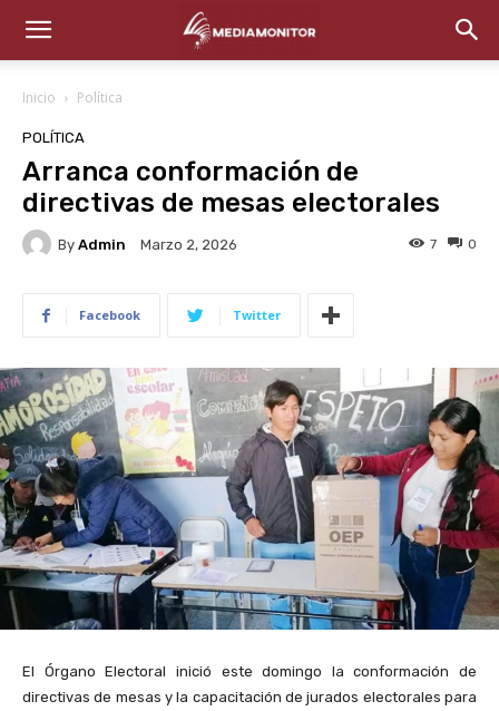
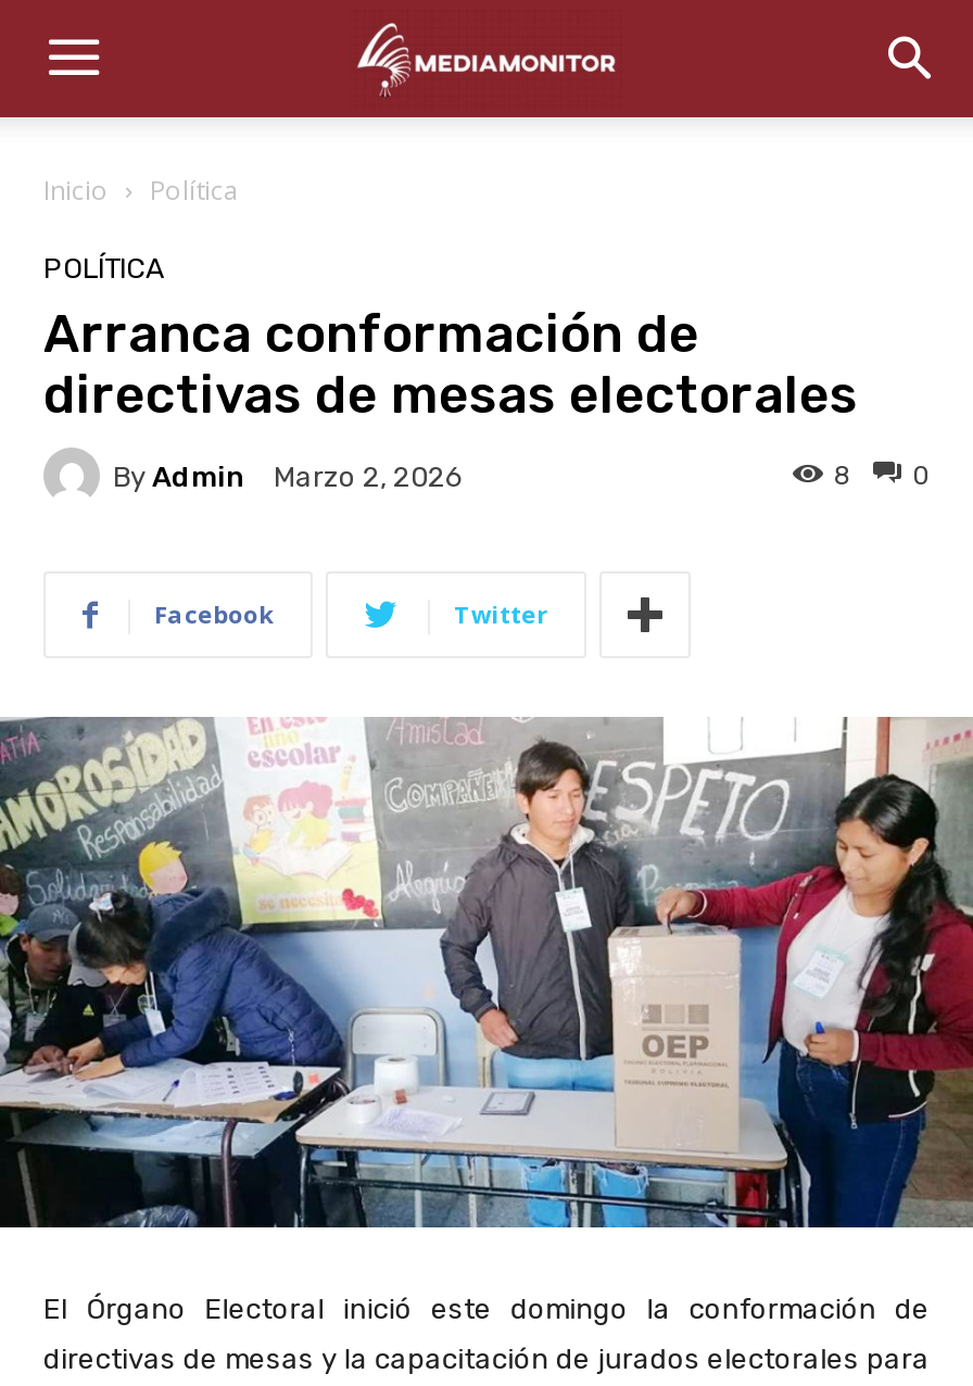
[430,236,477,252] 7 0 -> [834,460,930,491] 8 0

